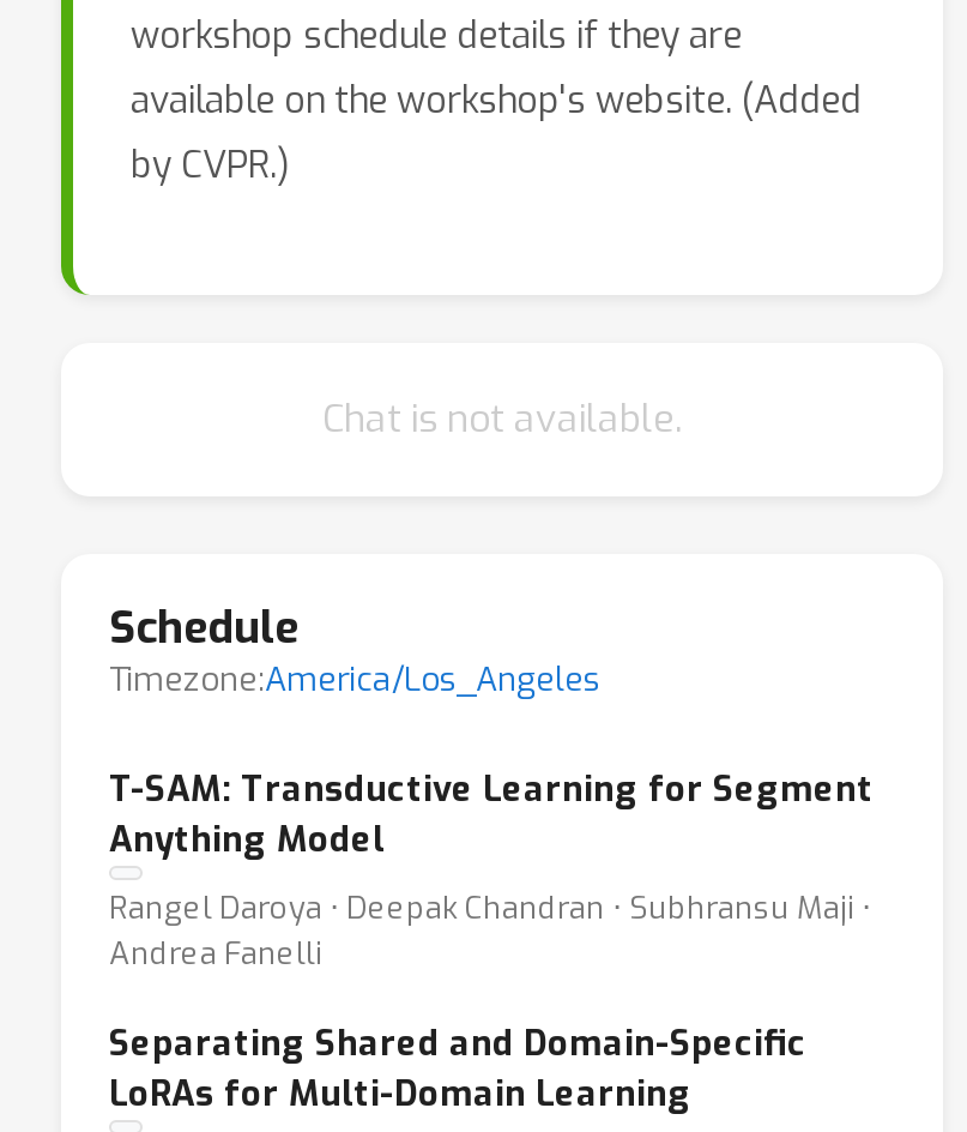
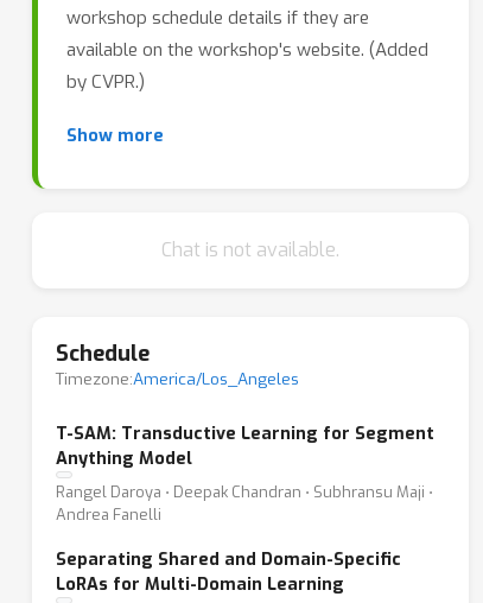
none -> [66,125,164,147] Show more

